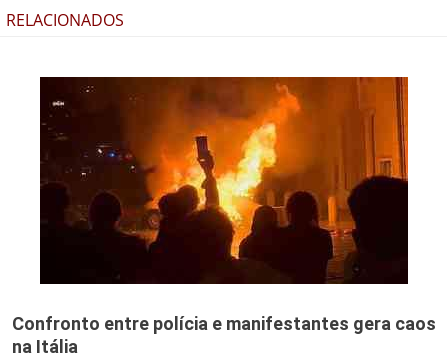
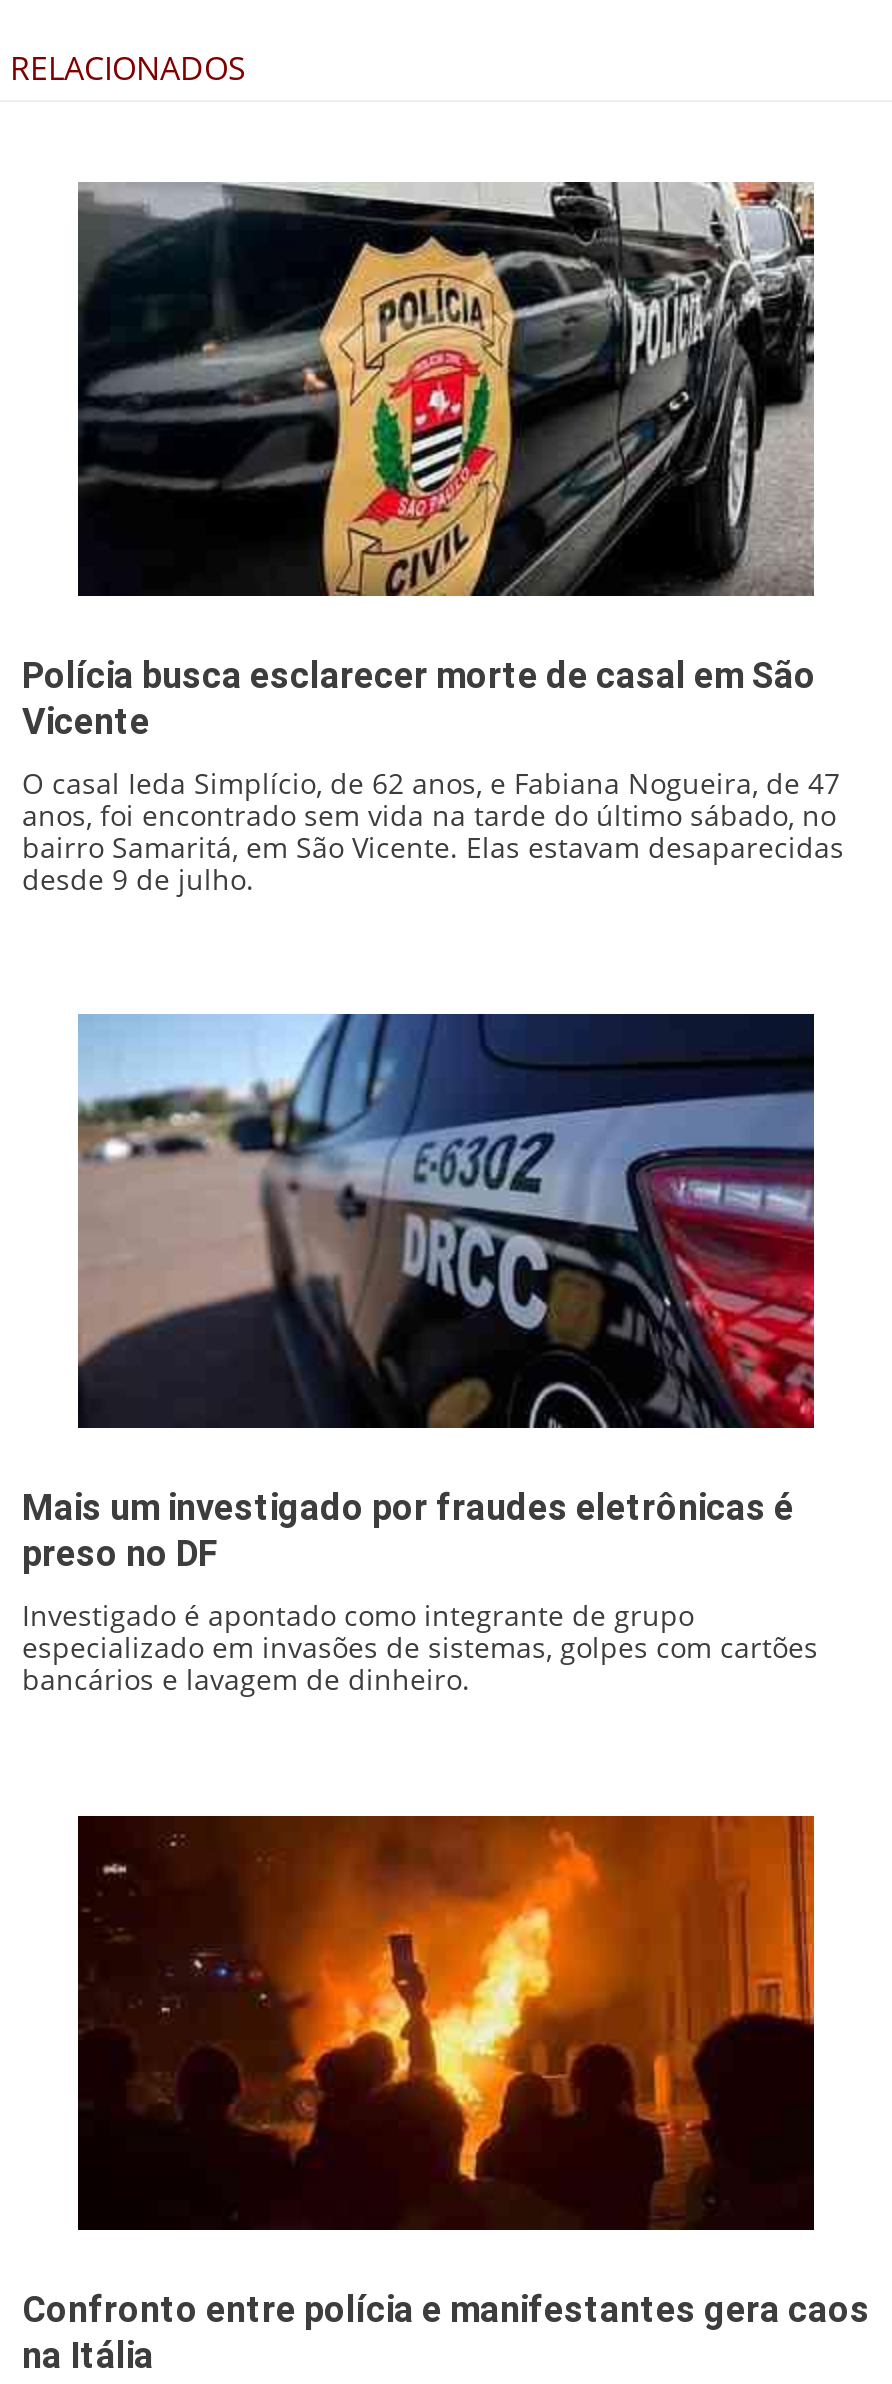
none -> [22,180,844,897] [image] | Polícia busca esclarecer morte de casal em São | Vicente | O casal Ieda Simplício, de 62 anos, e Fabiana Nogueira, de 47 | anos, foi encontrado sem vida na tarde do último sábado, no | bairro Samaritá, em São Vicente. Elas estavam desaparecidas | desde 9 de julho.
none -> [22,1012,818,1698] [image] | Mais um investigado por fraudes eletrônicas é | preso no DF | Investigado é apontado como integrante de grupo | especializado em invasões de sistemas, golpes com cartões | bancários e lavagem de dinheiro.

